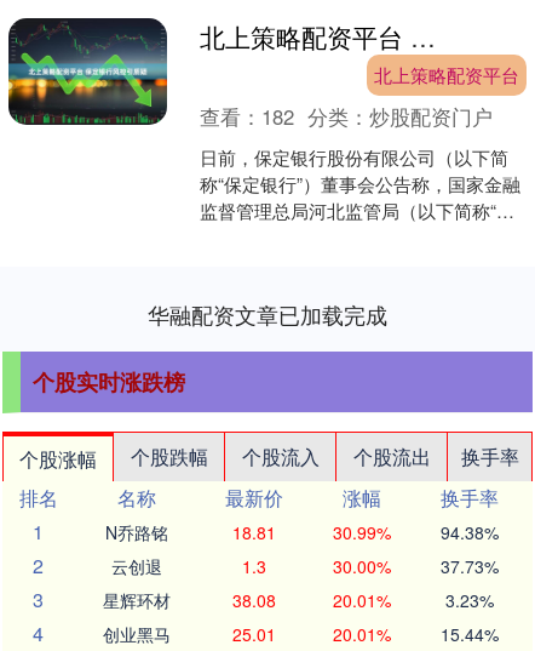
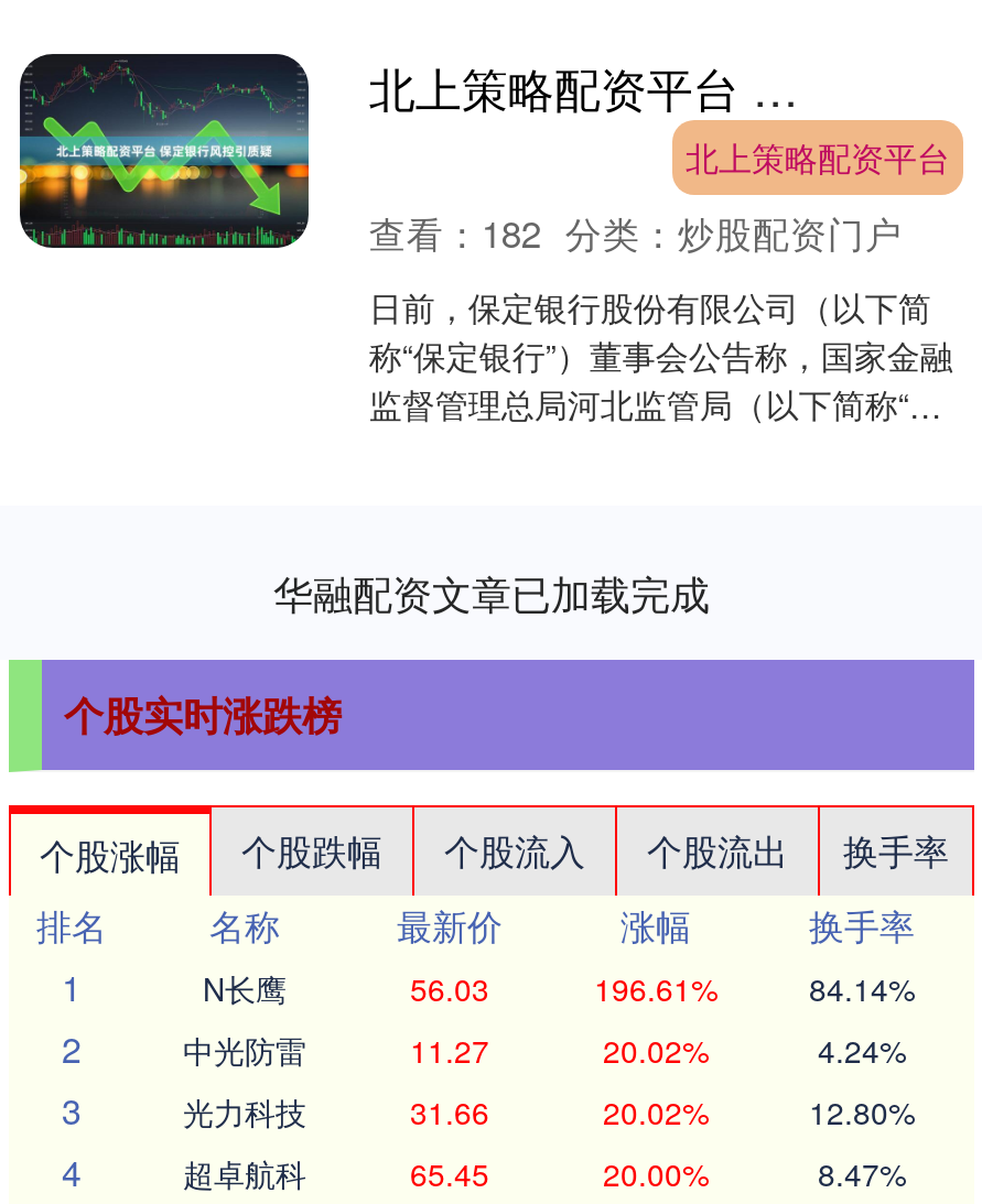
[105,520,498,545] N乔路铭 | 18.81 | 30.99% | 94.38% -> [203,967,915,1011] N长鹰 | 56.03 | 196.61% | 84.14%
[111,554,498,579] 云创退 | 1.3 | 30.00% | 37.73% -> [183,1028,906,1072] 中光防雷 | 11.27 | 20.02% | 4.24%
[103,588,493,613] 星辉环材 | 38.08 | 20.01% | 3.23% -> [183,1090,915,1134] 光力科技 | 31.66 | 20.02% | 12.80%
[103,622,498,647] 创业黑马 | 25.01 | 20.01% | 15.44% -> [183,1152,906,1196] 超卓航科 | 65.45 | 20.00% | 8.47%

